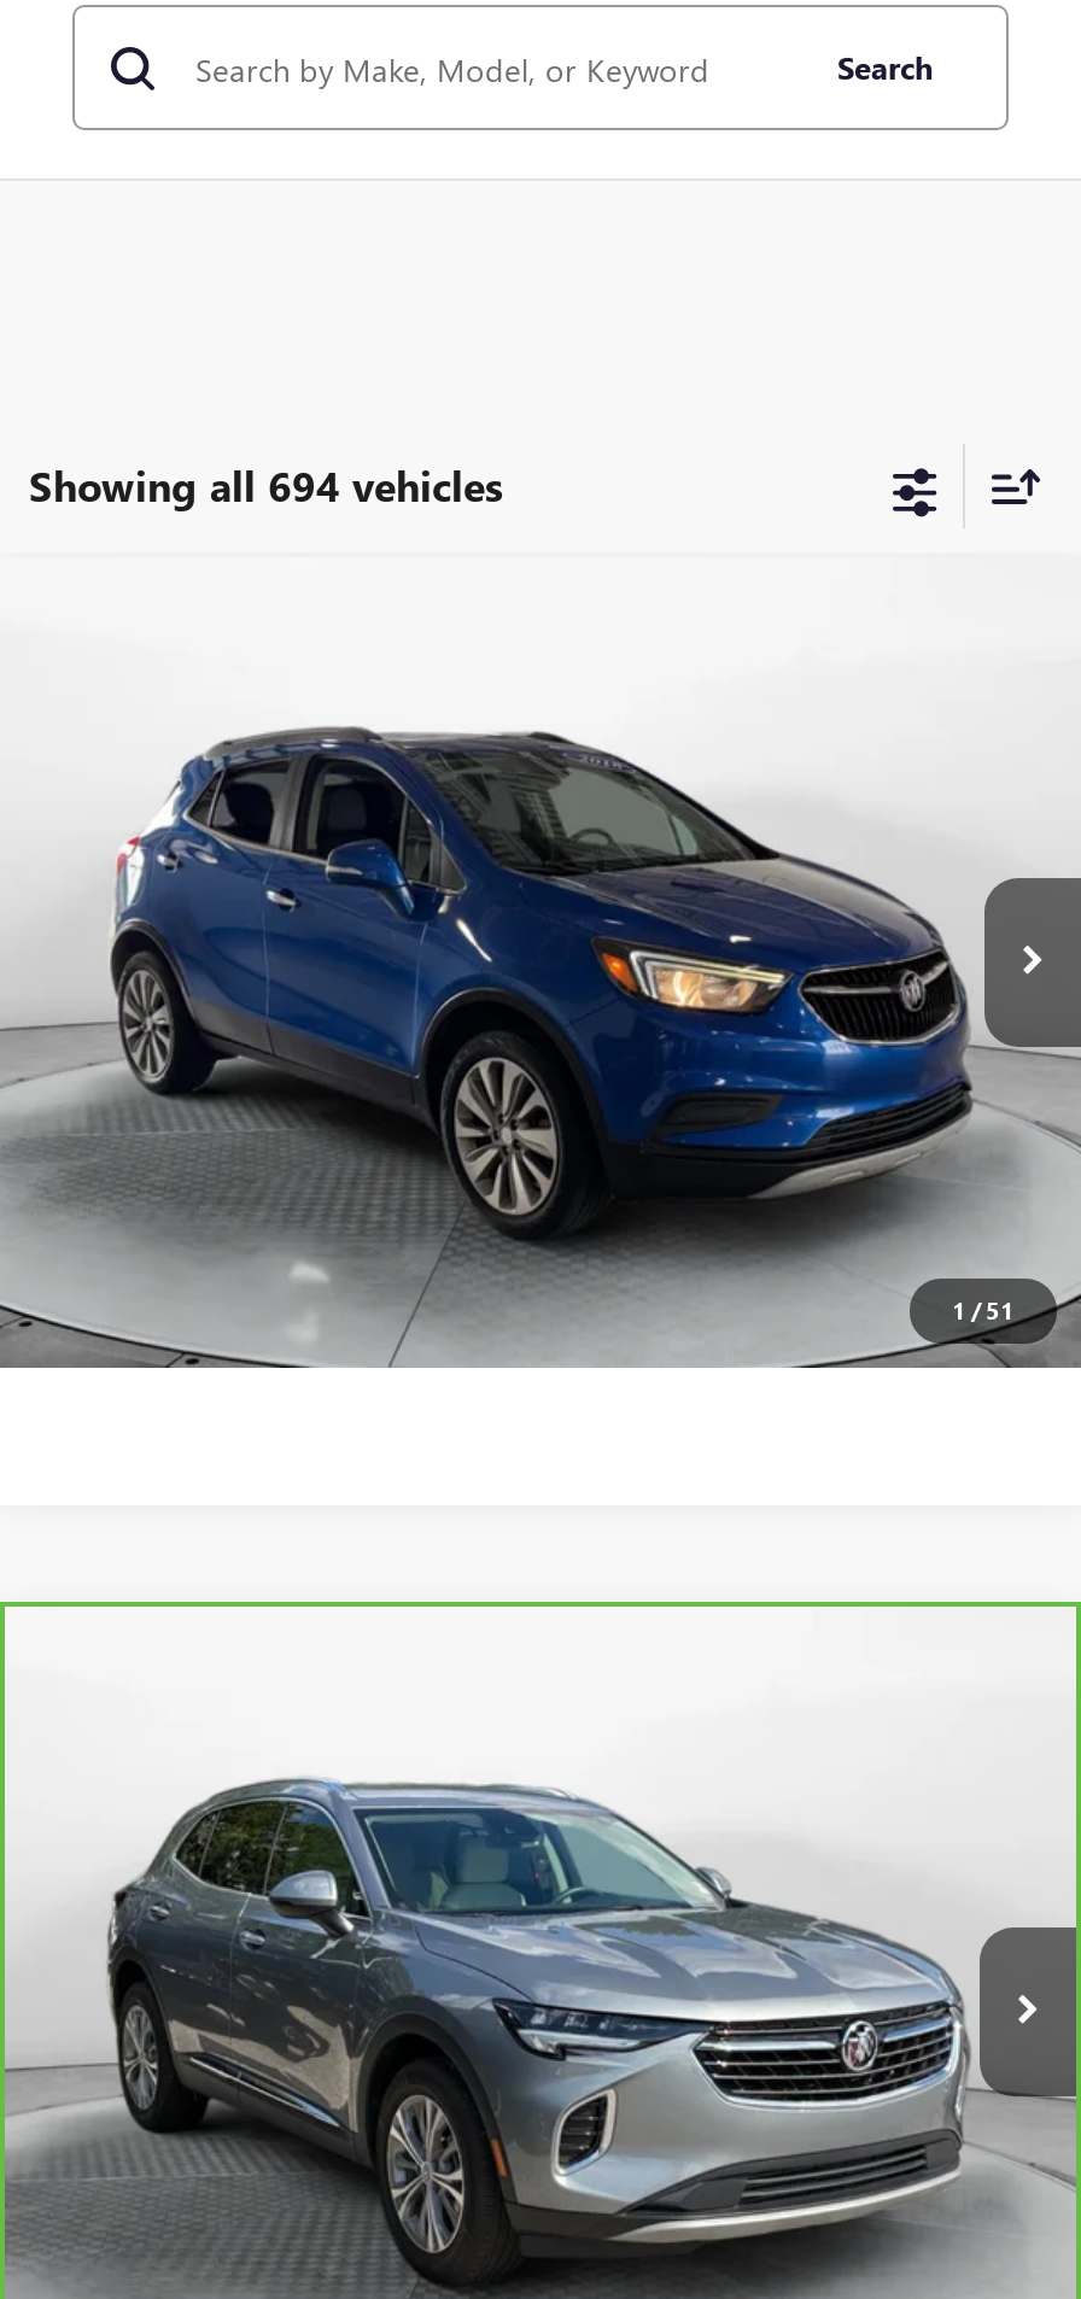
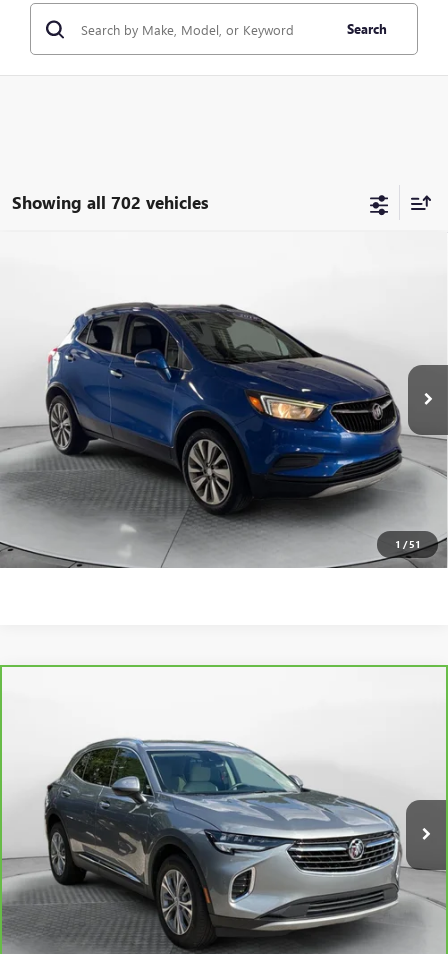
[29,457,502,510] Showing all 694 vehicles -> [12,190,208,212] Showing all 702 vehicles

